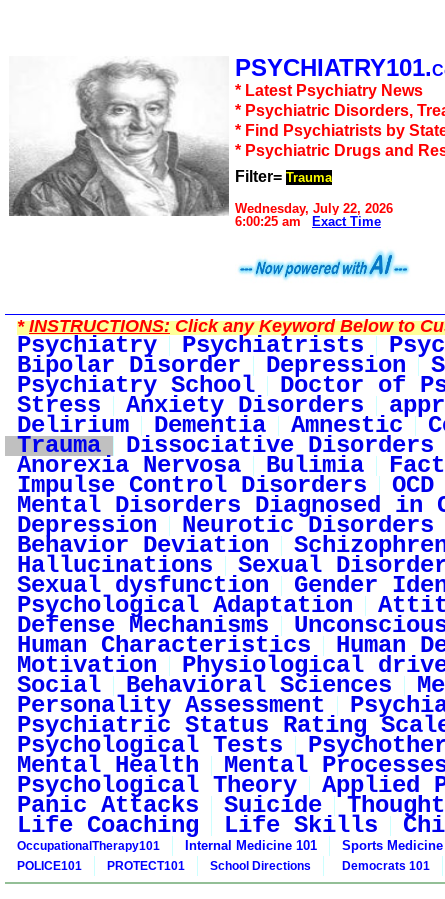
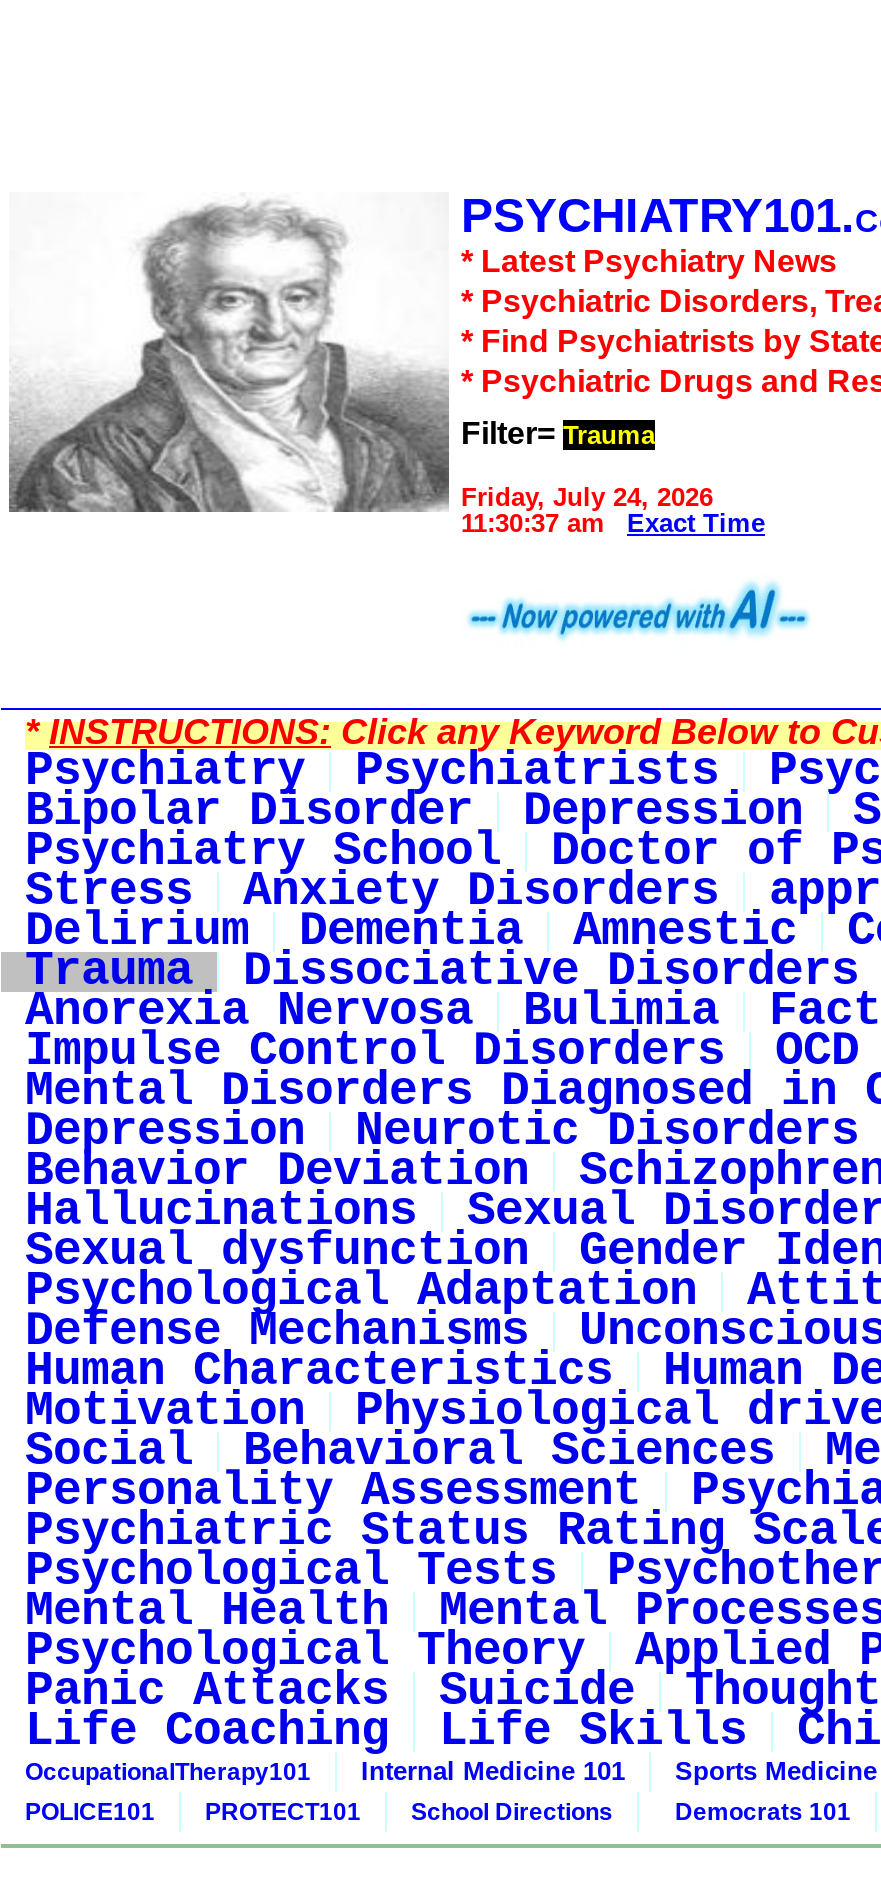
[235,201,393,216] Wednesday, July 22, 2026 -> [461,482,713,512] Friday, July 24, 2026
[235,214,381,229] 6:00:25 am Exact Time -> [461,508,765,538] 11:30:37 am Exact Time

